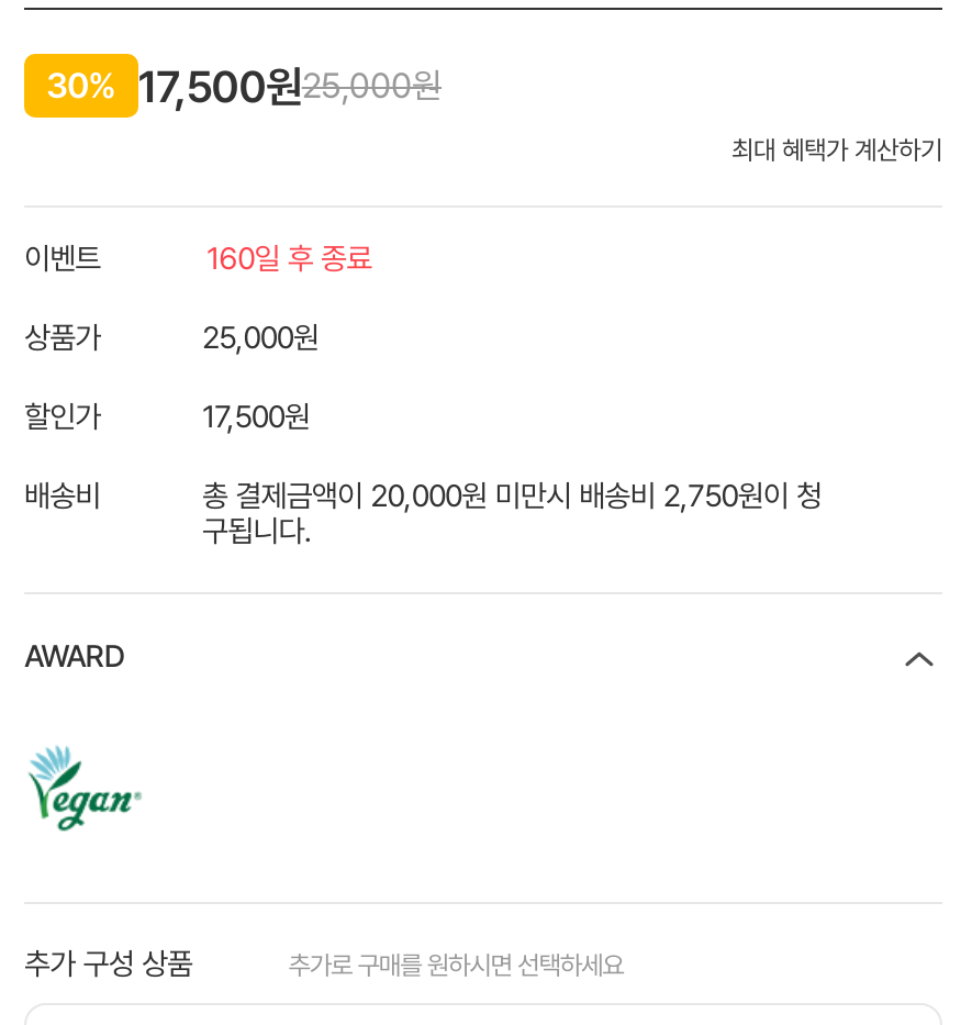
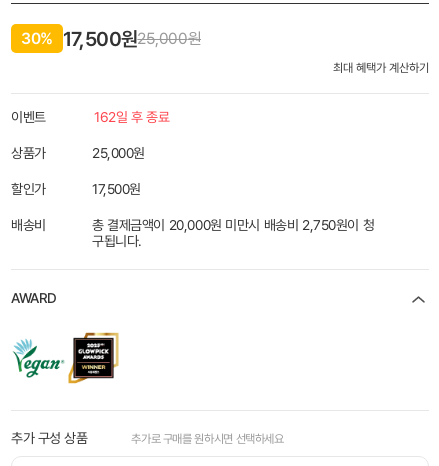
[206,241,372,276] 160일 후 종료 -> [94,109,169,125] 162일 후 종료
none -> [67,332,119,384] [image]

